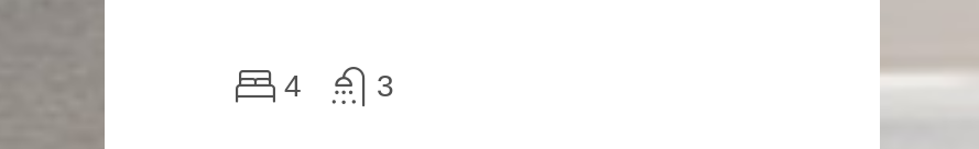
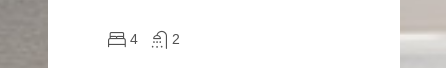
[377,68,394,103] 3 -> [171,31,179,47] 2

